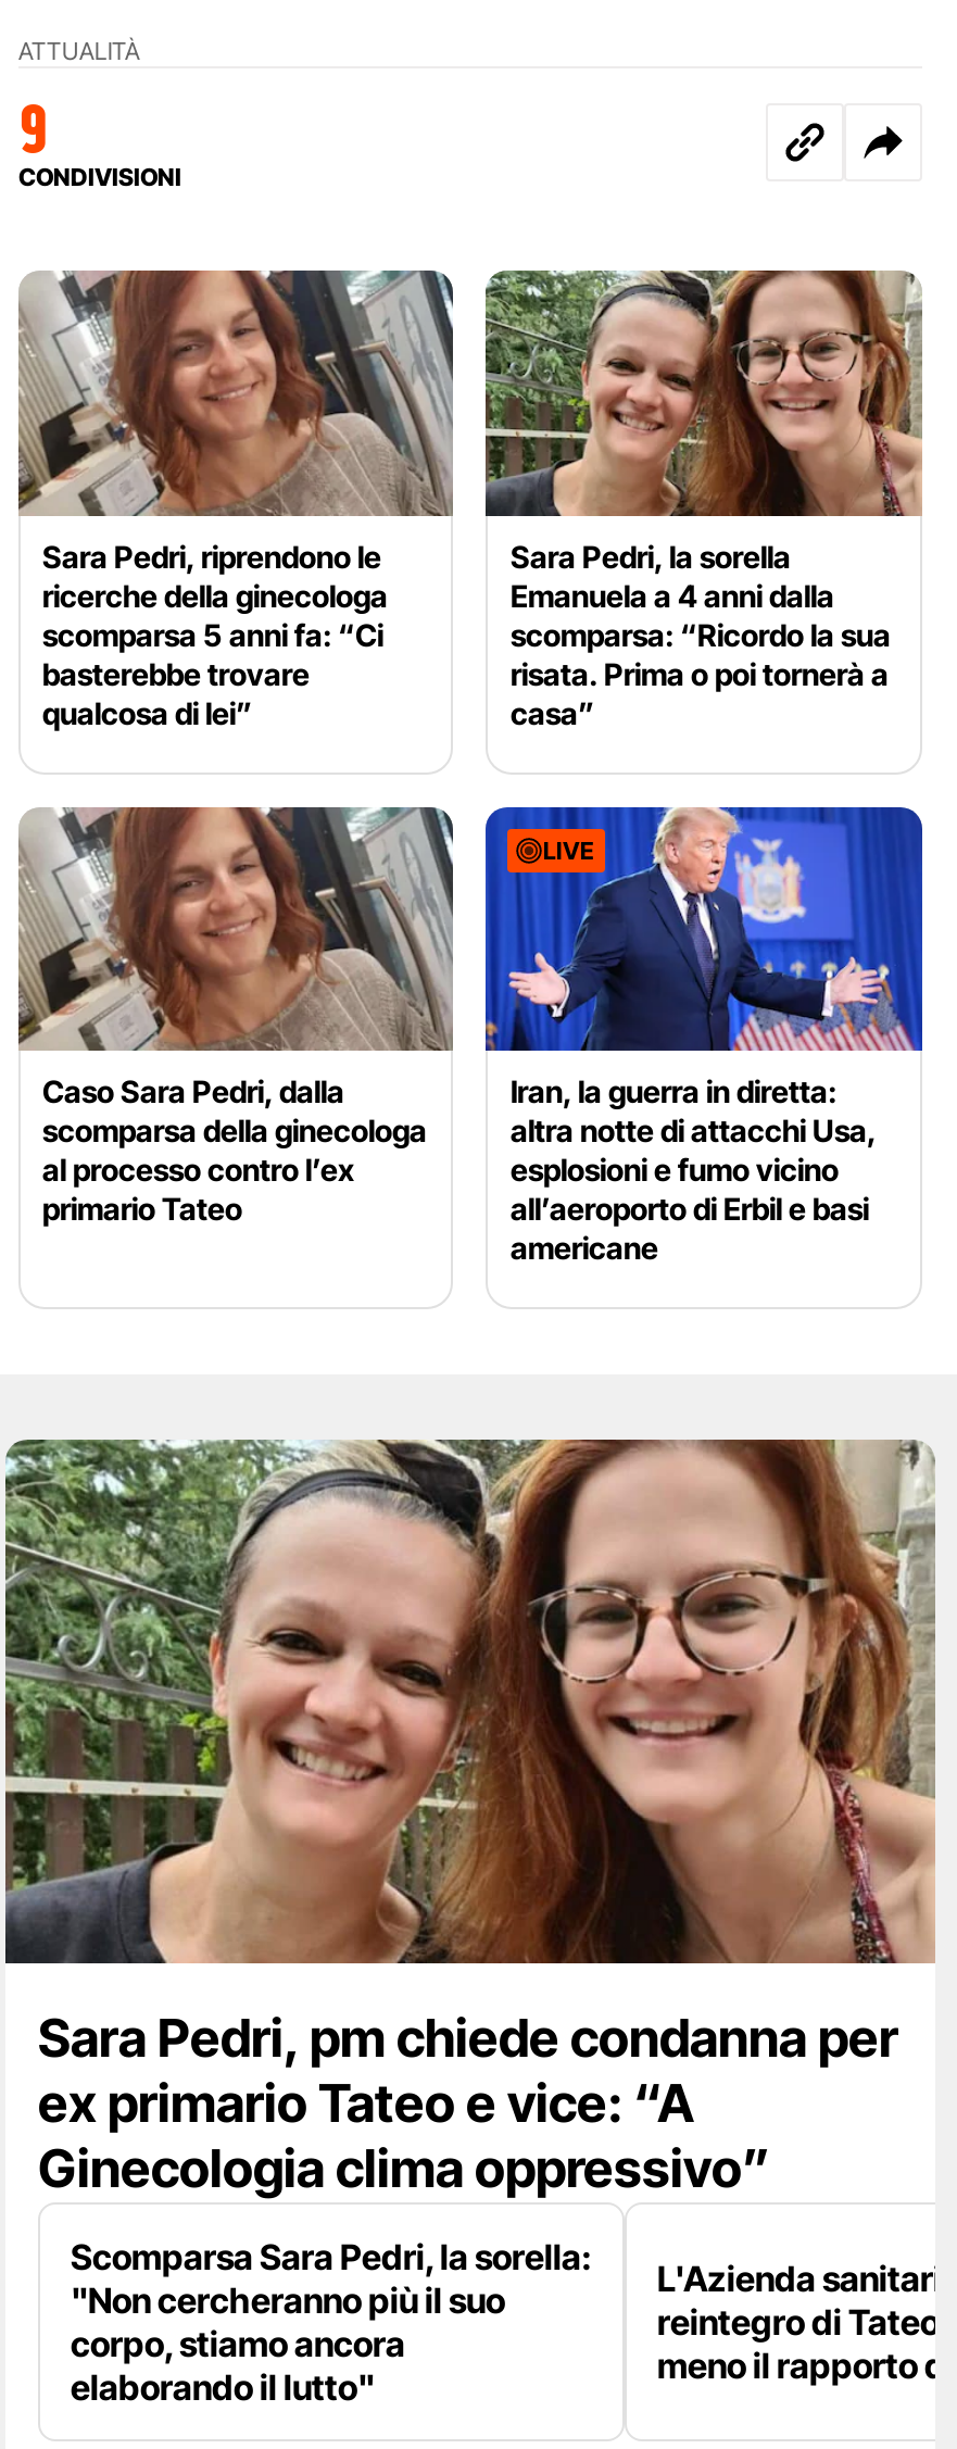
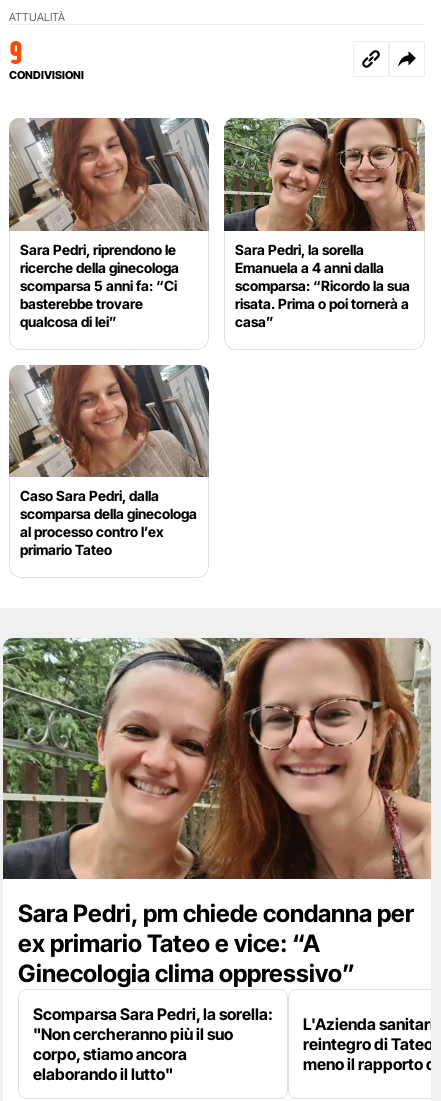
[483,805,924,1053] [image] | LIVE -> none
[510,1073,875,1266] Iran, la guerra in diretta: | altra notte di attacchi Usa, | esplosioni e fumo vicino | all’aeroporto di Erbil e basi | americane -> none

